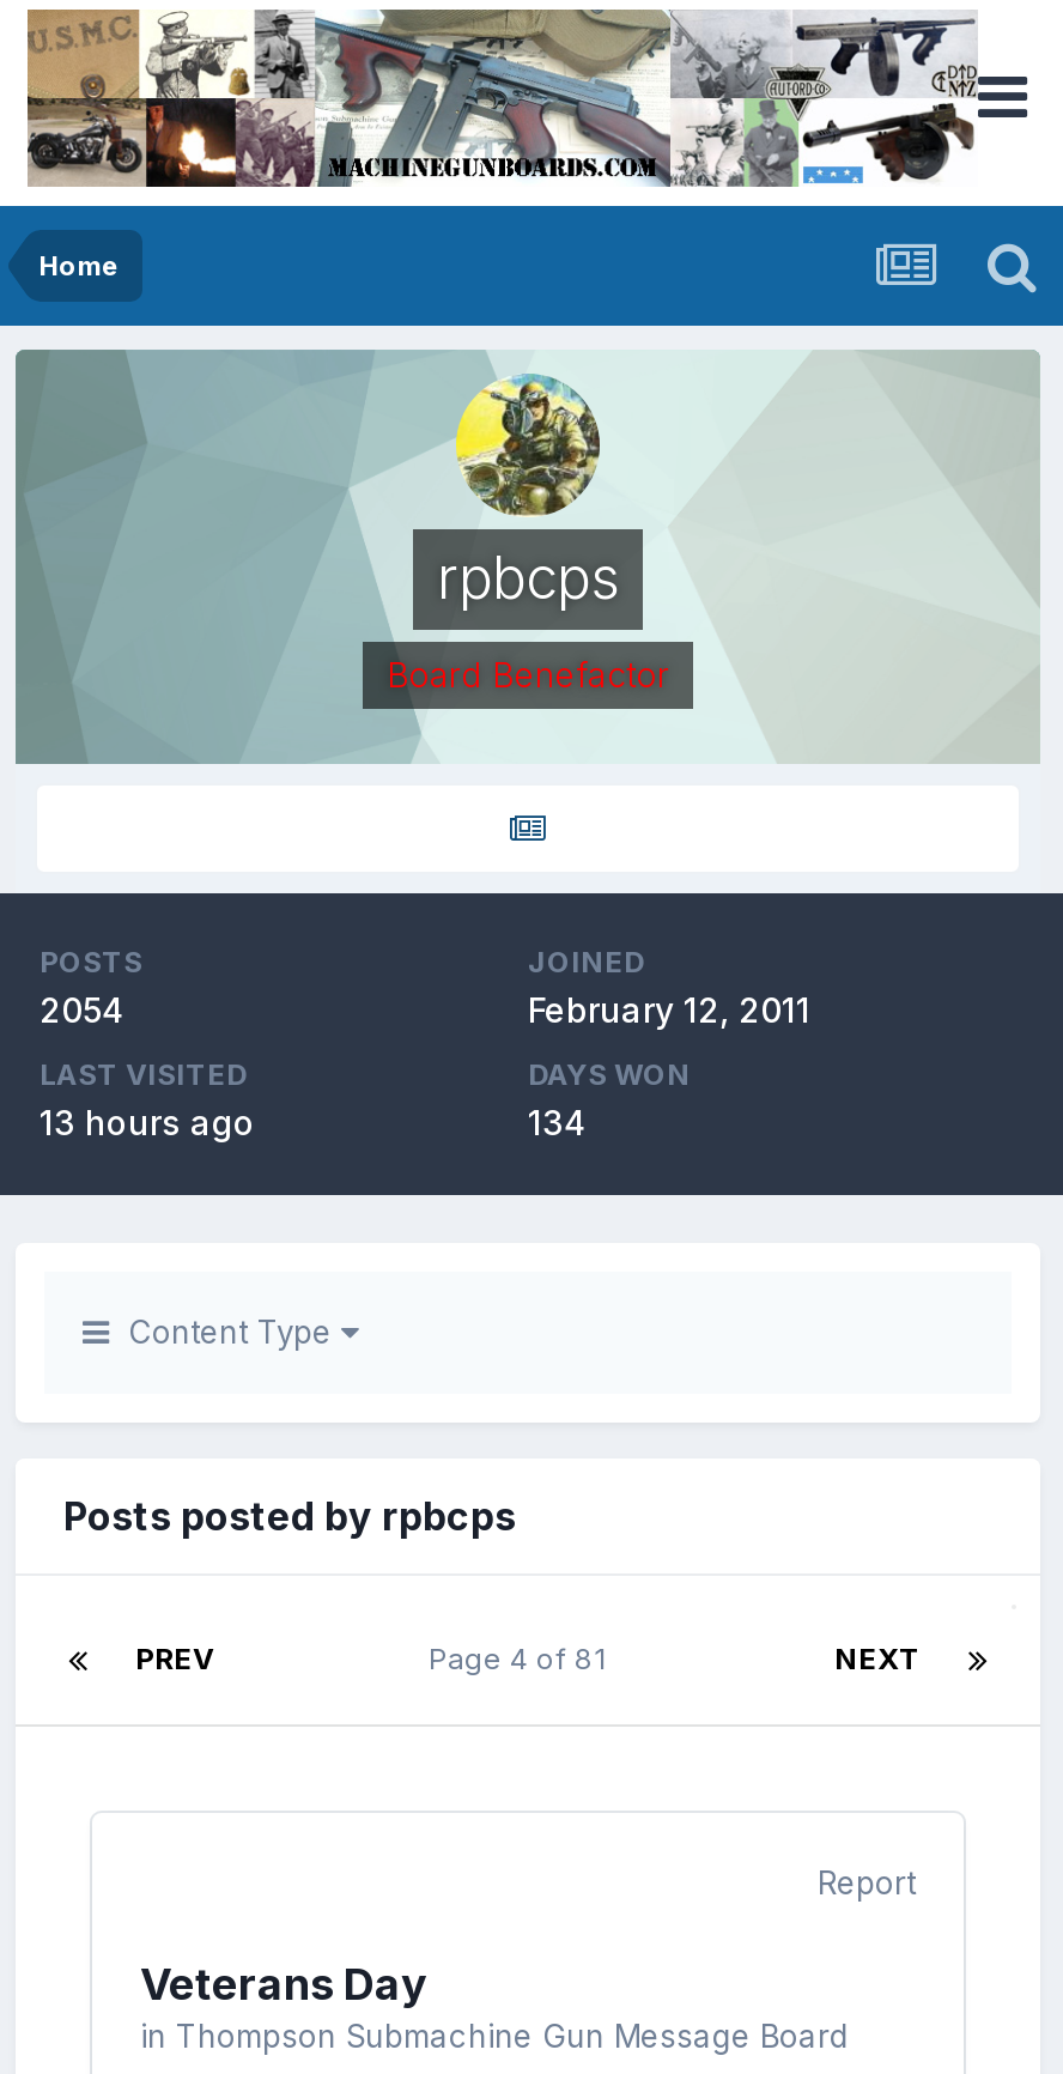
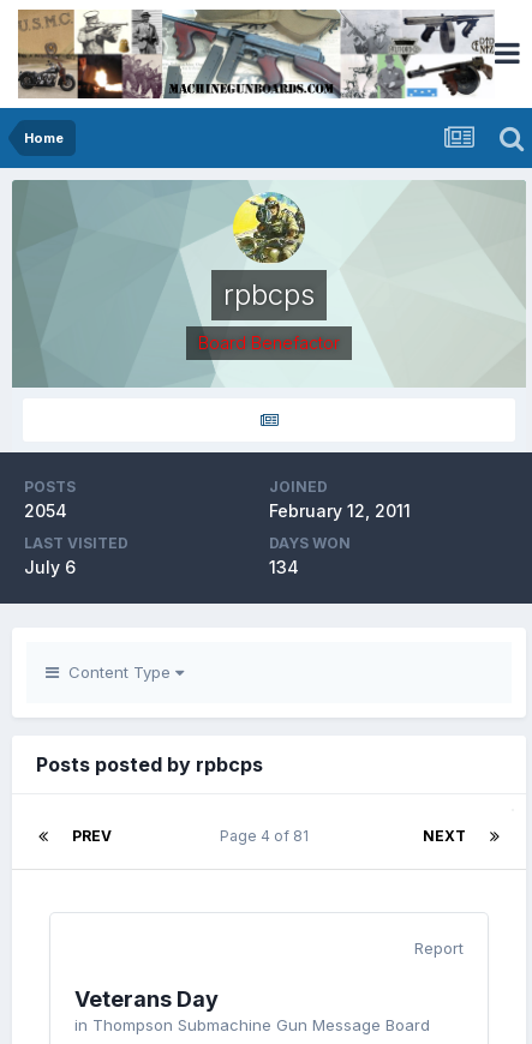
[40,1102,255,1142] 13 hours ago -> [24,557,76,577] July 6

